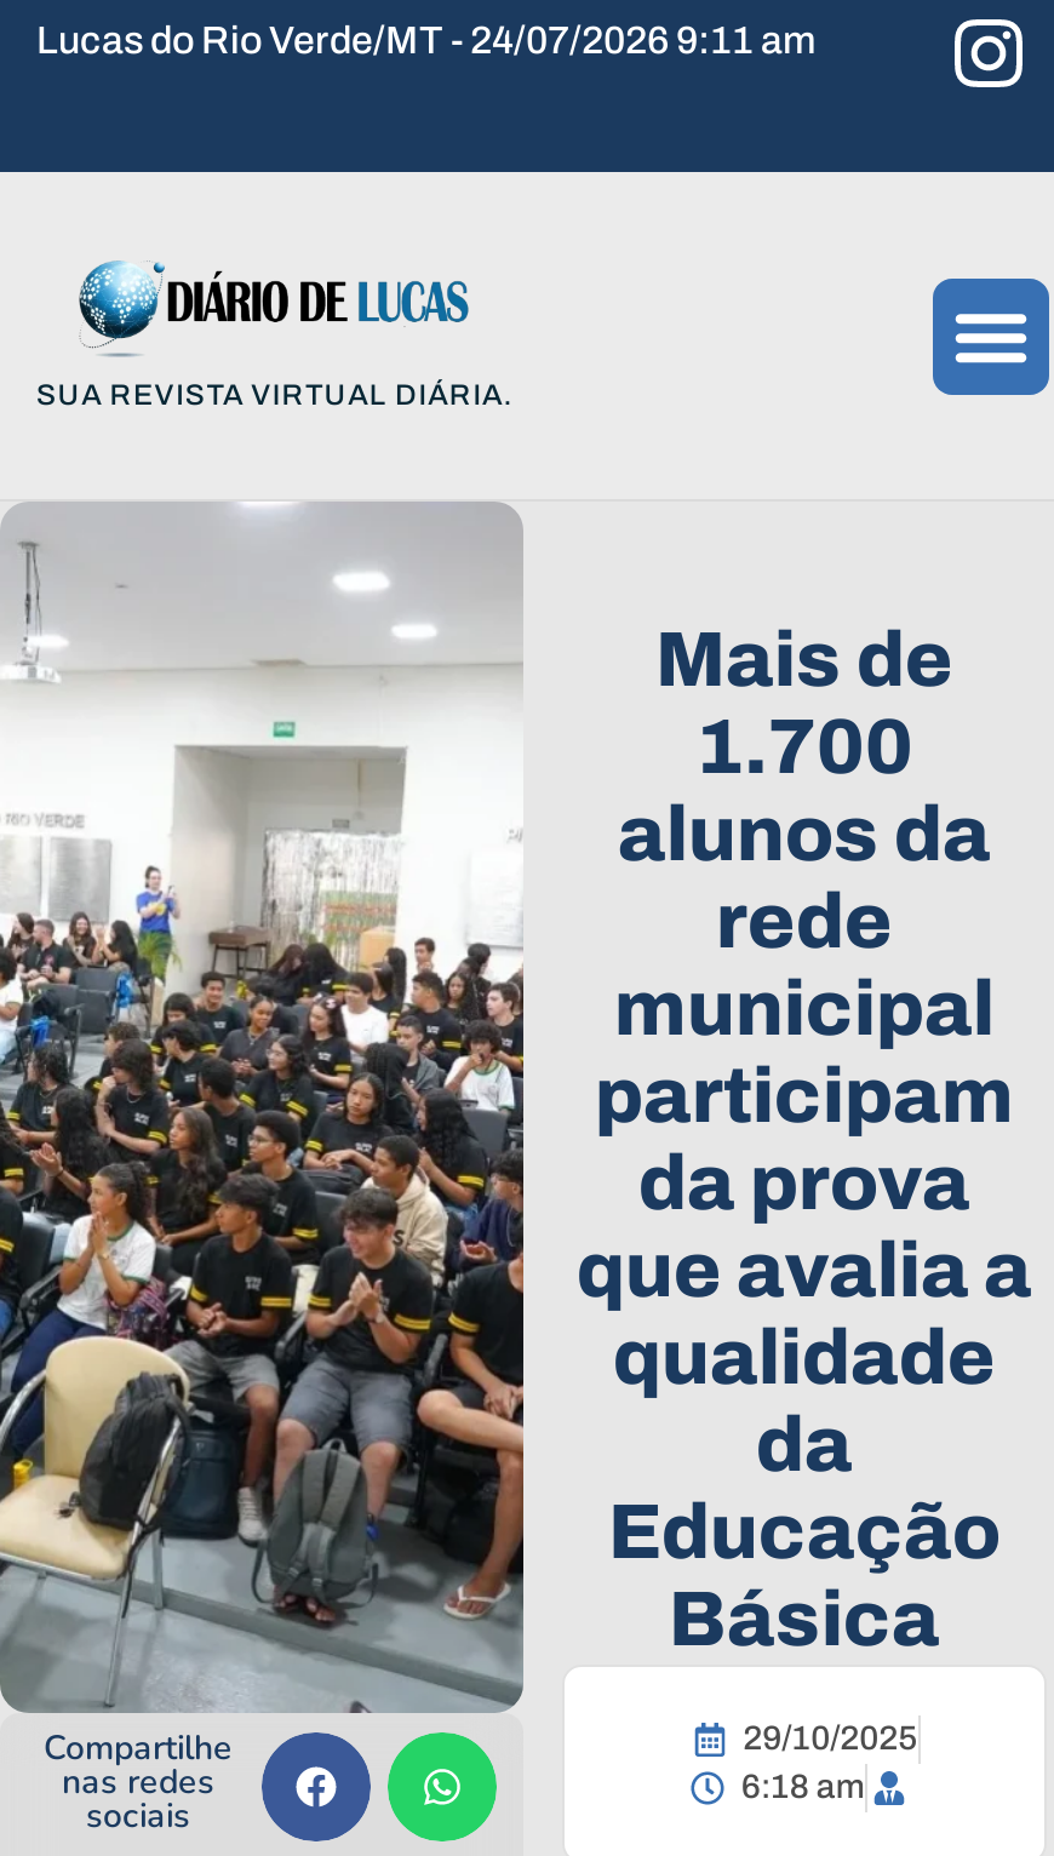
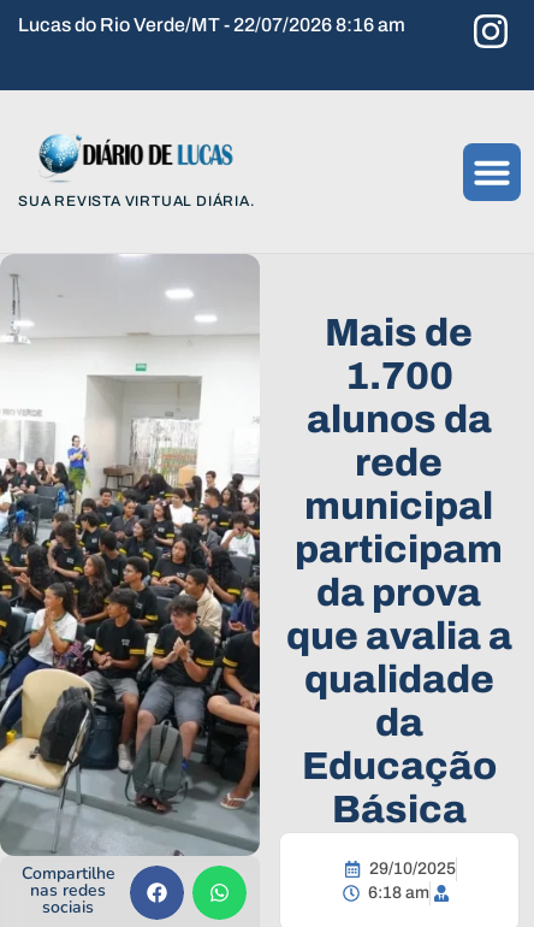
[36,19,817,61] Lucas do Rio Verde/MT - 24/07/2026 9:11 am -> [18,14,405,35] Lucas do Rio Verde/MT - 22/07/2026 8:16 am

